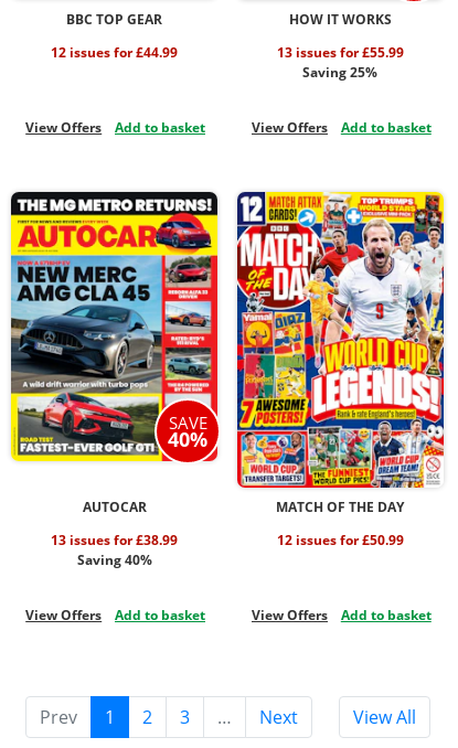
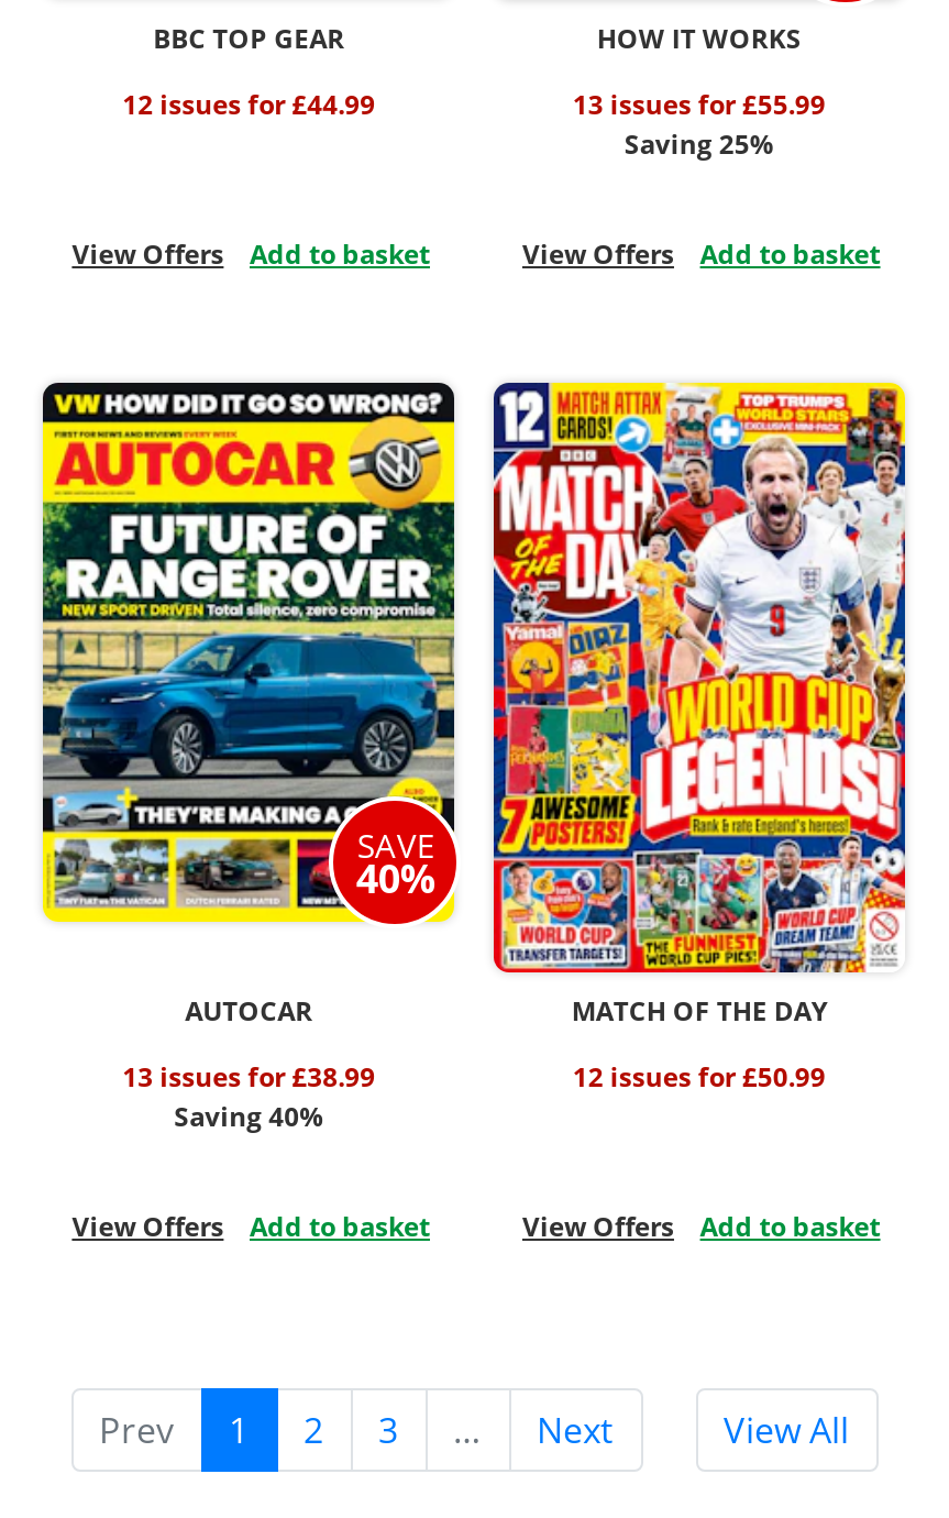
[10,197,219,462] [image] -> [41,392,456,924] [image]

